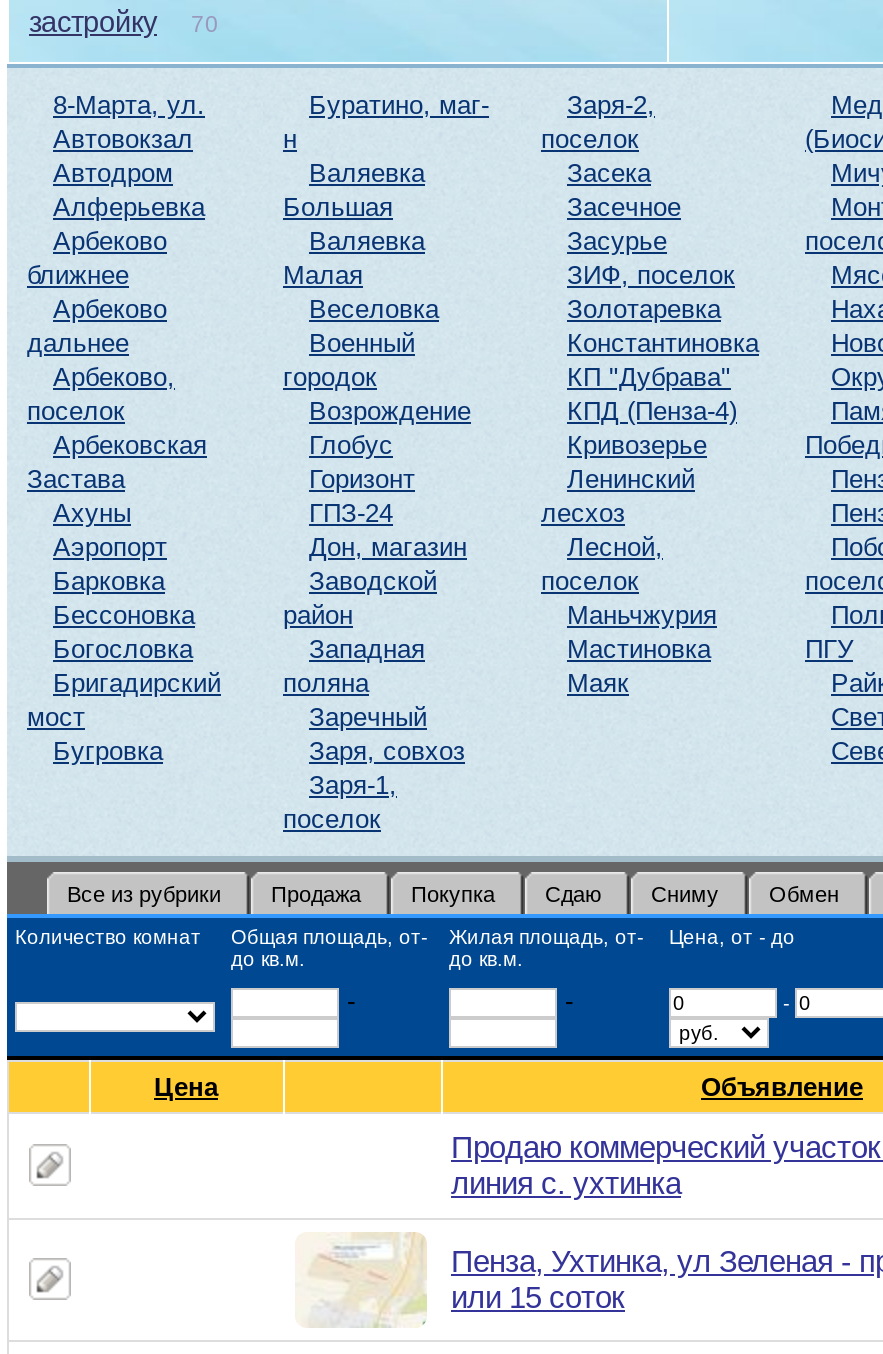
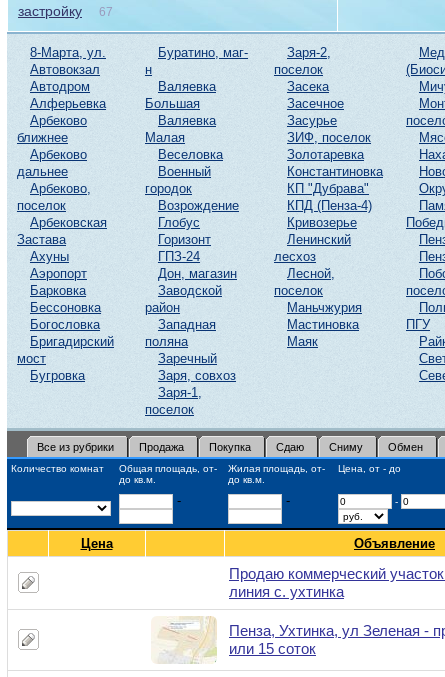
[29,6,219,38] застройку 70 -> [18,3,113,19] застройку 67

